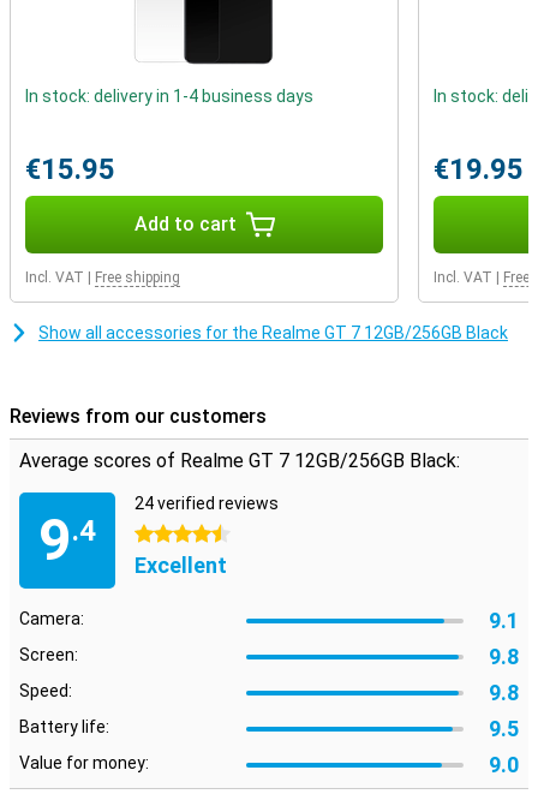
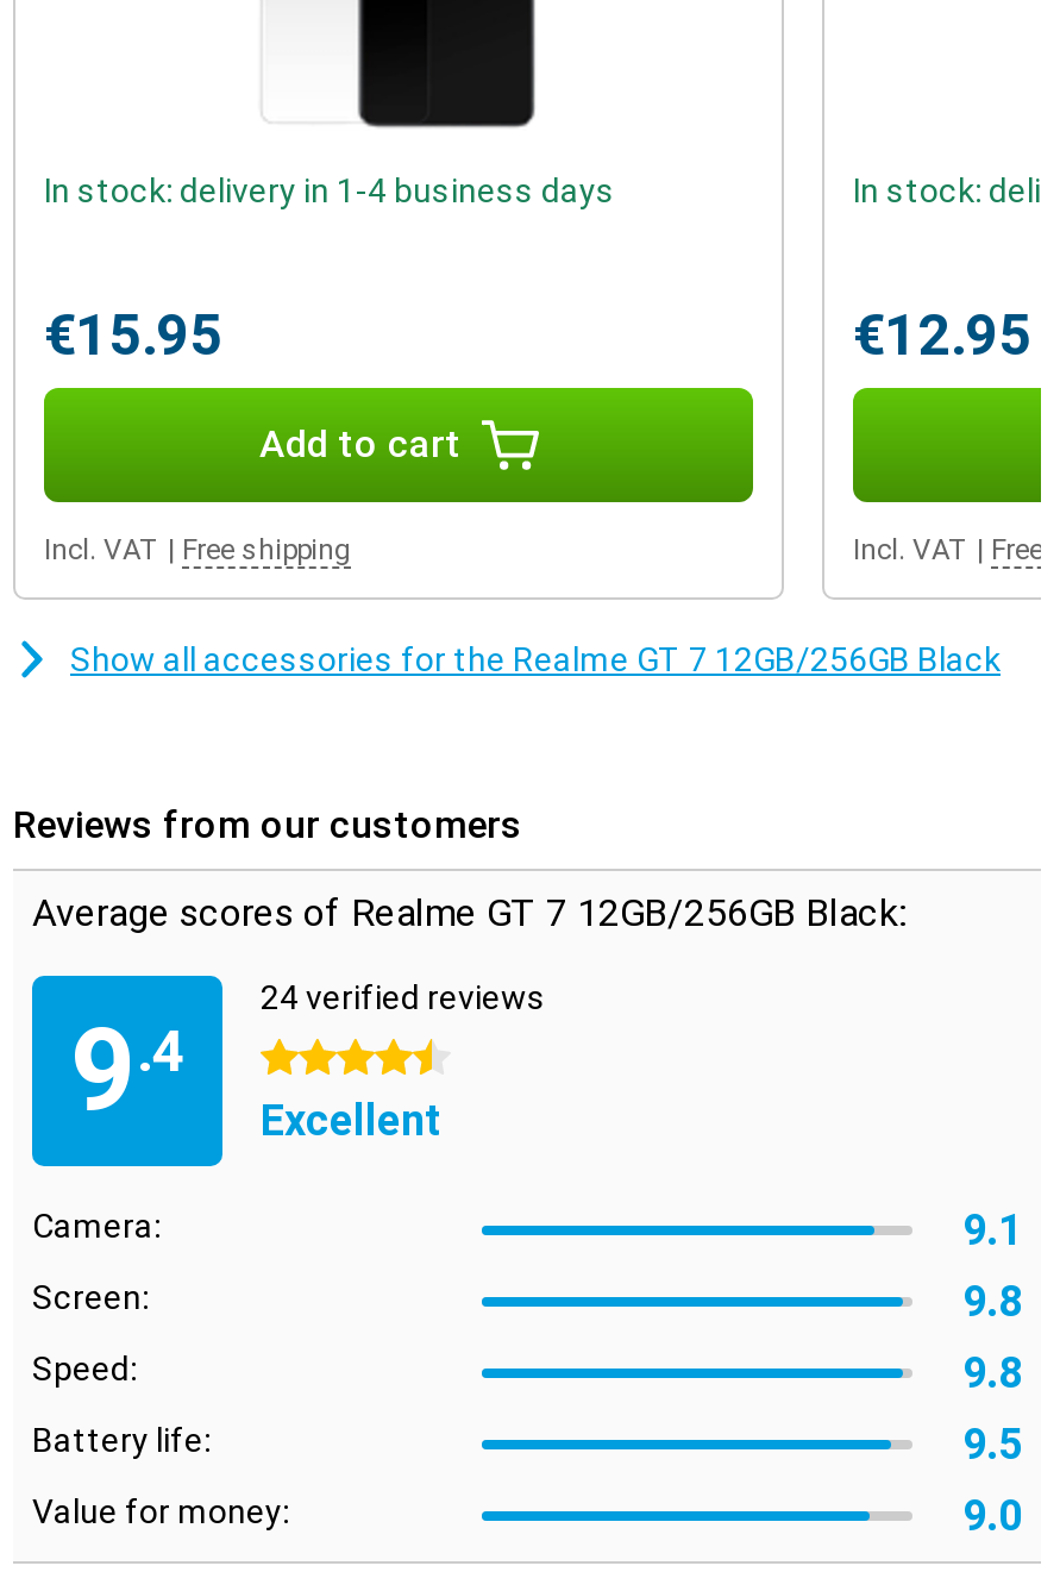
[434,153,524,186] €19.95 -> [853,302,1031,369] €12.95

